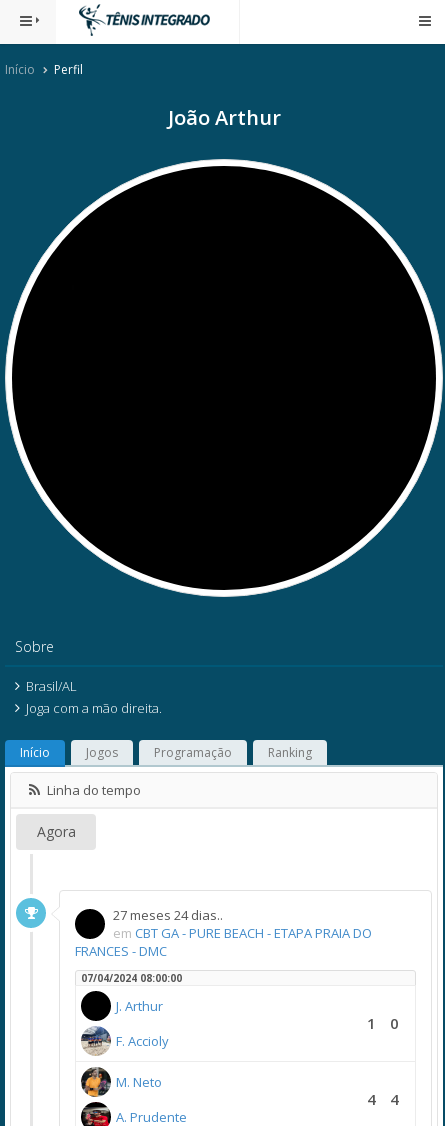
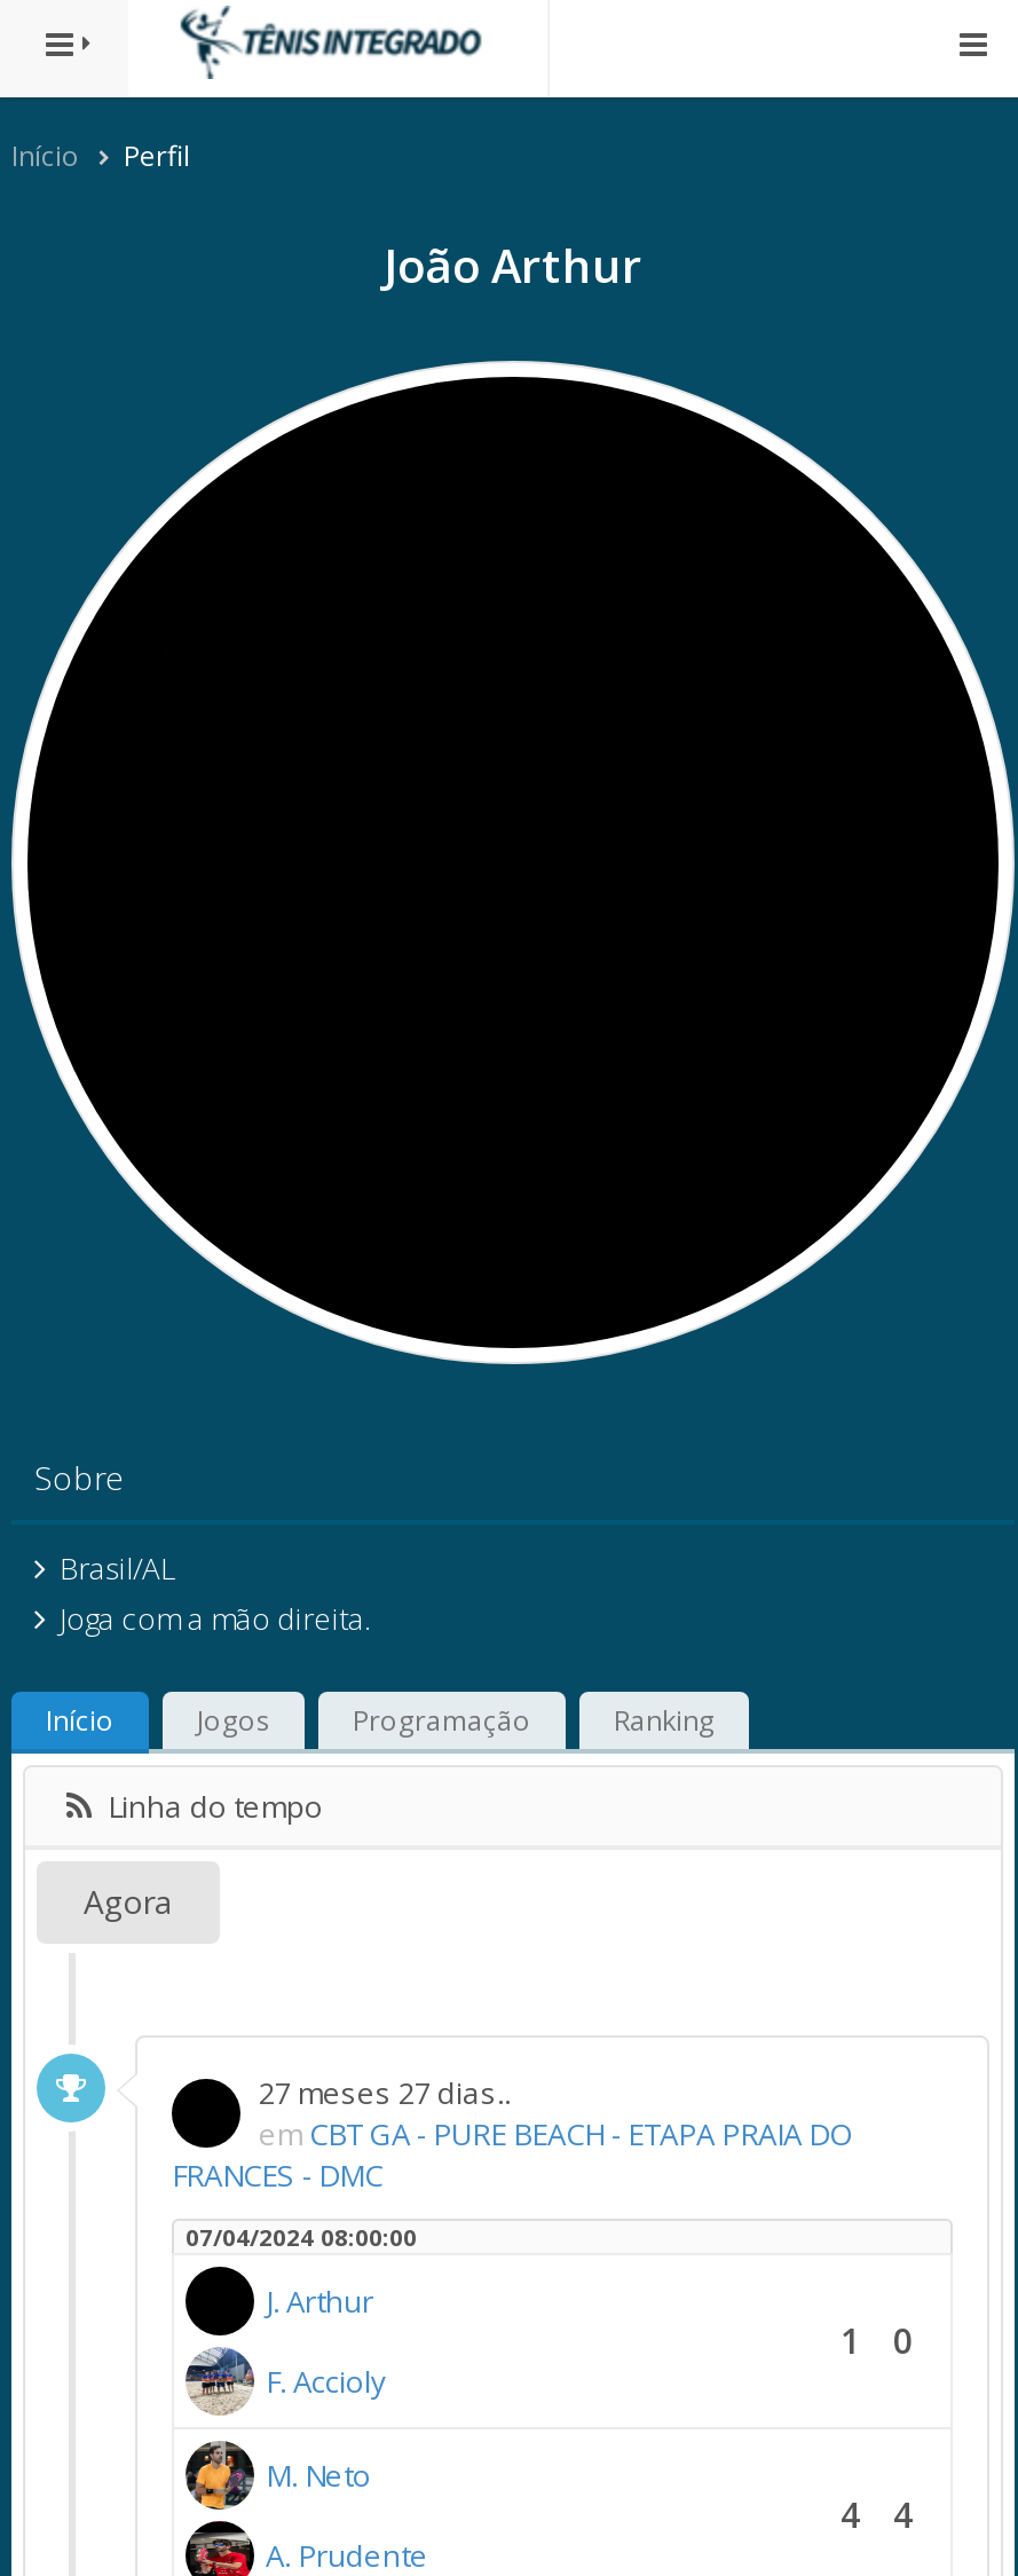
[113,906,223,924] 27 meses 24 dias.. -> [259,2072,511,2113] 27 meses 27 dias..

